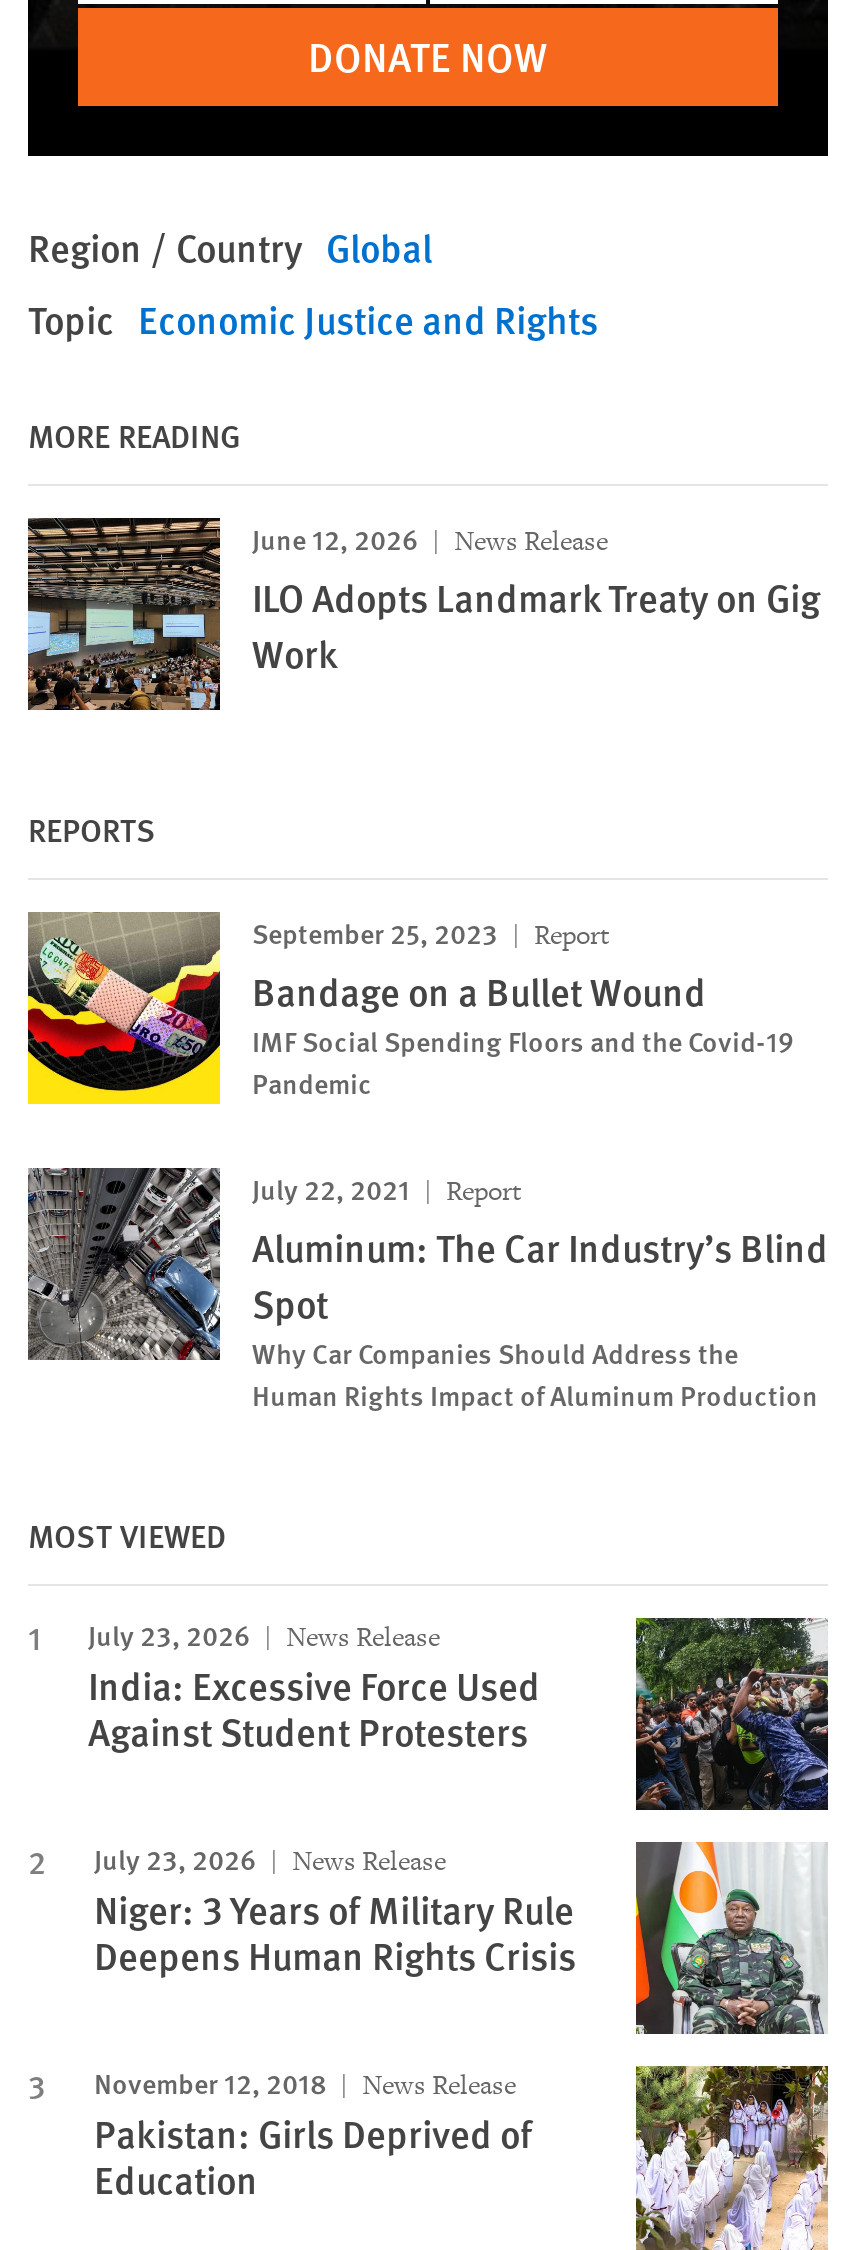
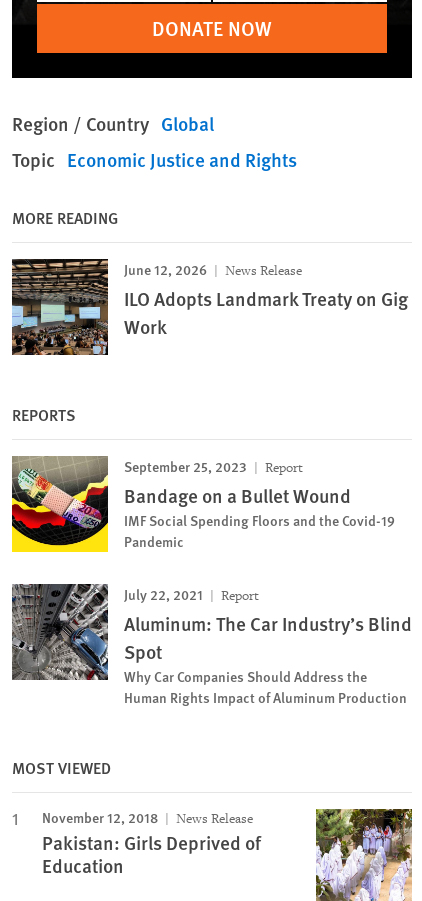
[88,1614,830,1982] [image] | July 23, 2026 | News Release | India: Excessive Force Used | Against Student Protesters | July 23, 2026 | News Release | Niger: 3 Years of Military Rule | Deepens Human Rights Crisis -> none
[634,1840,826,2036] [image] -> none

